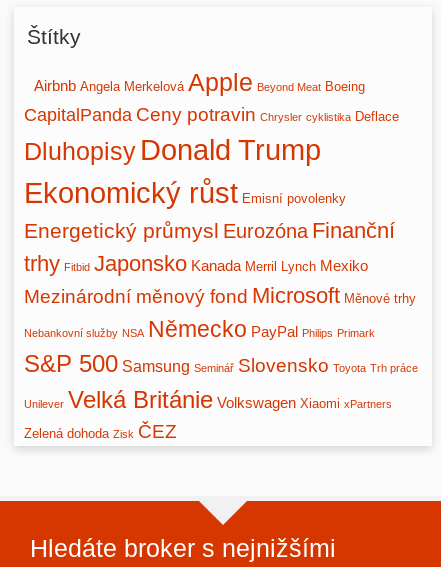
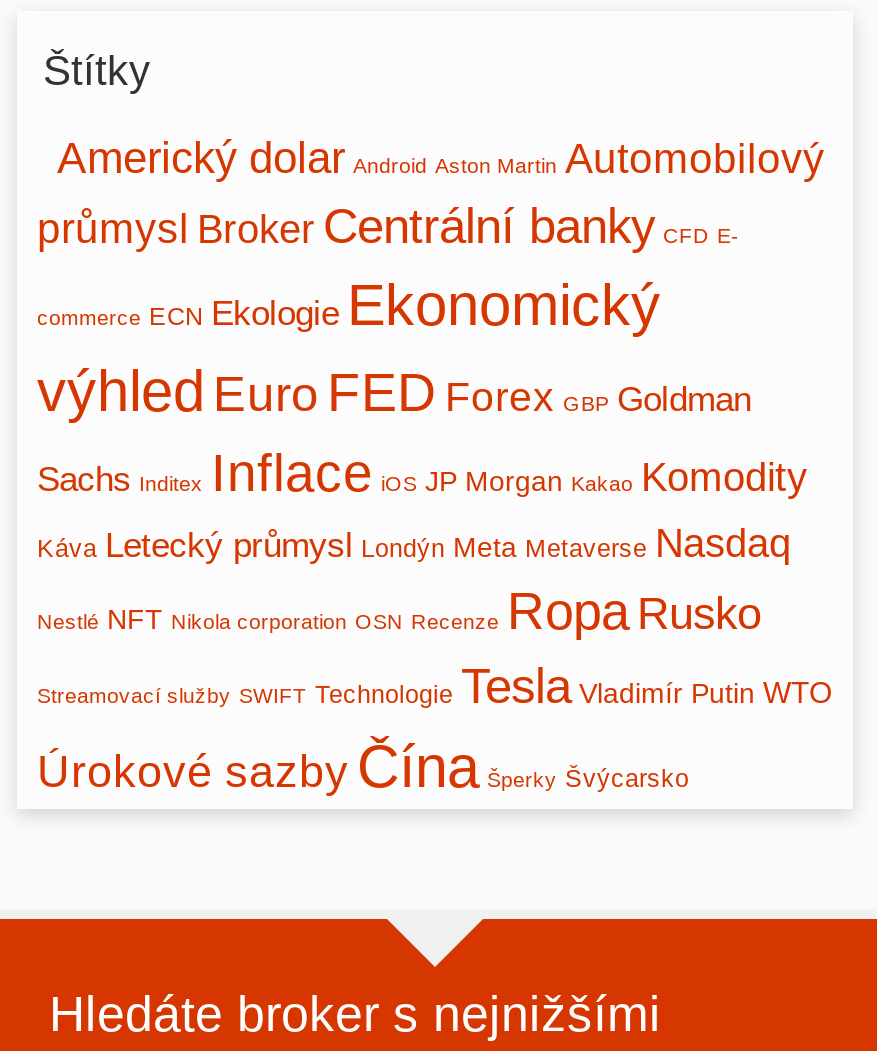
[24,68,418,442] Airbnb Angela Merkelová Apple Beyond Meat Boeing | CapitalPanda Ceny potravin Chrysler cyklistika Deflace | Dluhopisy Donald Trump | Ekonomický růst Emisní povolenky | Energetický průmysl Eurozóna Finanční | trhy Fitbid Japonsko Kanada Merril Lynch Mexiko | Mezinárodní měnový fond Microsoft Měnové trhy | Nebankovní služby NSA Německo PayPal Philips Primark | S&P 500 Samsung Seminář Slovensko Toyota Trh práce | Unilever Velká Británie Volkswagen Xiaomi xPartners | Zelená dohoda Zisk ČEZ -> [37,133,833,799] Americký dolar Android Aston Martin Automobilový | průmysl Broker Centrální banky CFD E- | commerce ECN Ekologie Ekonomický | výhled Euro FED Forex GBP Goldman | Sachs Inditex Inflace iOS JP Morgan Kakao Komodity | Káva Letecký průmysl Londýn Meta Metaverse Nasdaq | Nestlé NFT Nikola corporation OSN Recenze Ropa Rusko | Streamovací služby SWIFT Technologie Tesla Vladimír Putin WTO | Úrokové sazby Čína Šperky Švýcarsko

